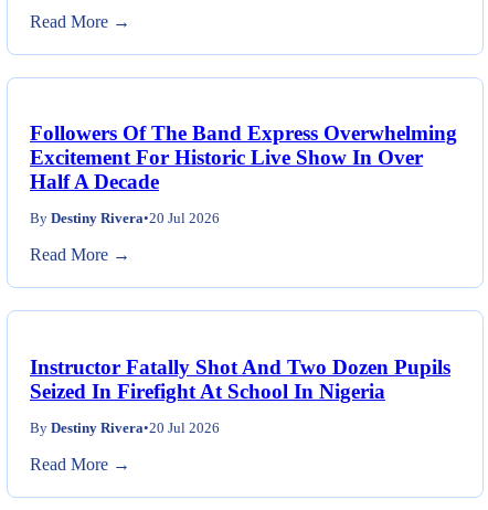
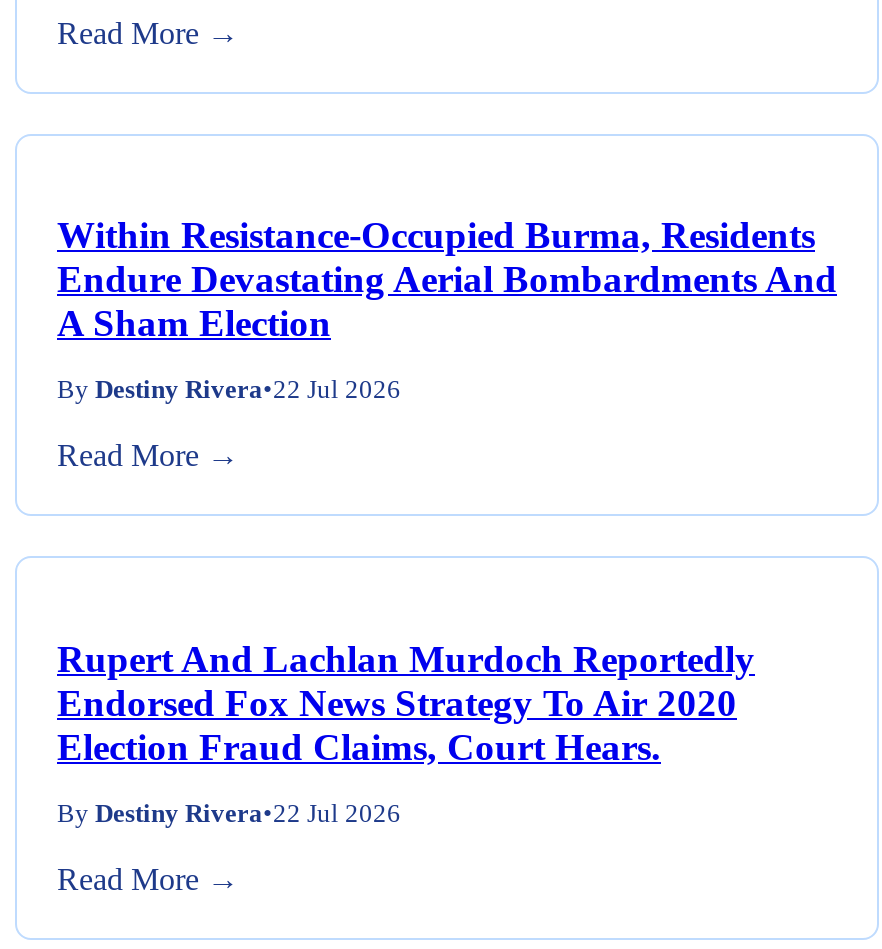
[30,122,457,194] Followers Of The Band Express Overwhelming | Excitement For Historic Live Show In Over | Half A Decade -> [57,215,837,345] Within Resistance-Occupied Burma, Residents | Endure Devastating Aerial Bombardments And | A Sham Election
[30,211,220,227] By Destiny Rivera•20 Jul 2026 -> [57,377,401,405] By Destiny Rivera•22 Jul 2026
[30,355,450,402] Instructor Fatally Shot And Two Dozen Pupils | Seized In Firefight At School In Nigeria -> [57,637,755,767] Rupert And Lachlan Murdoch Reportedly | Endorsed Fox News Strategy To Air 2020 | Election Fraud Claims, Court Hears.
[30,420,220,436] By Destiny Rivera•20 Jul 2026 -> [57,799,401,827] By Destiny Rivera•22 Jul 2026

